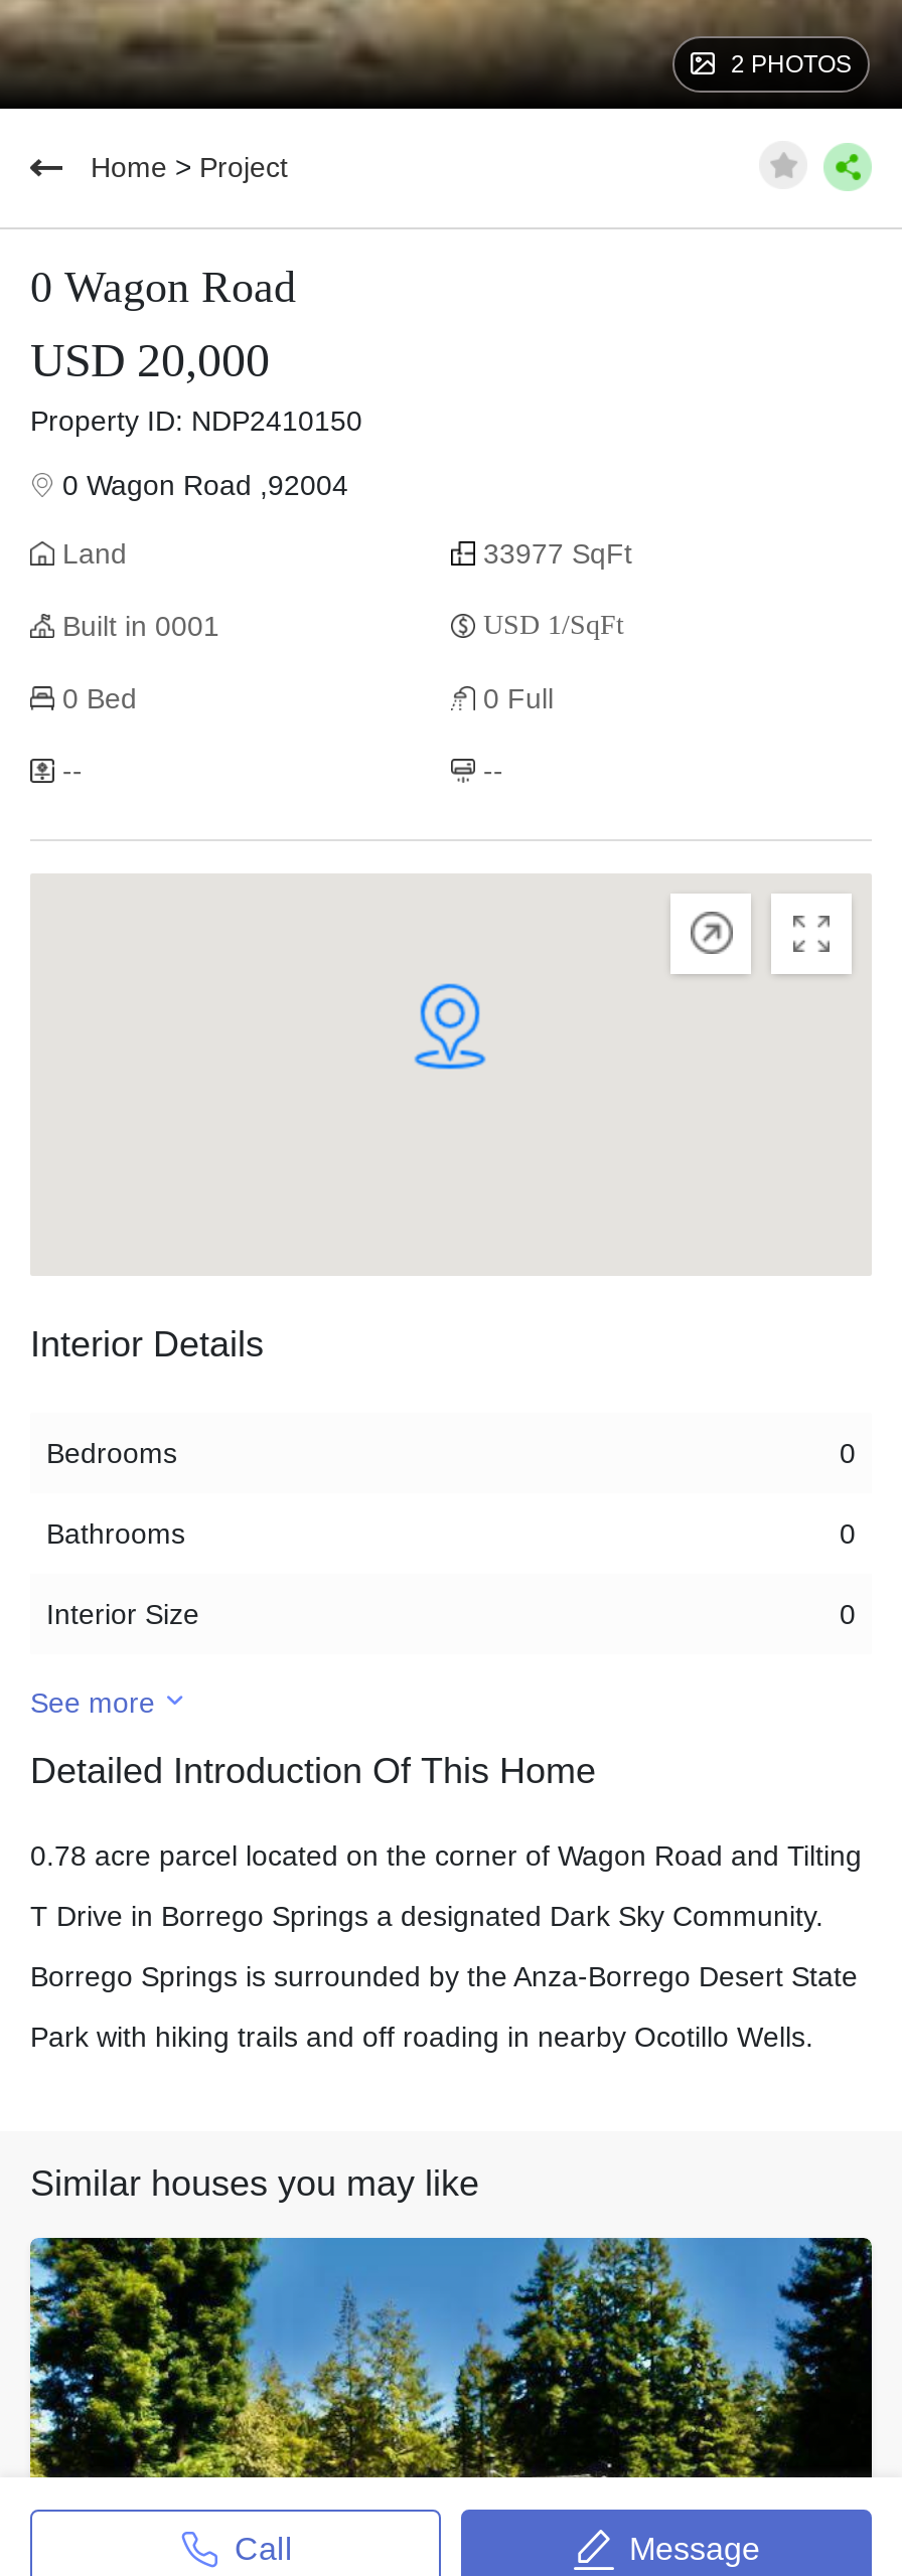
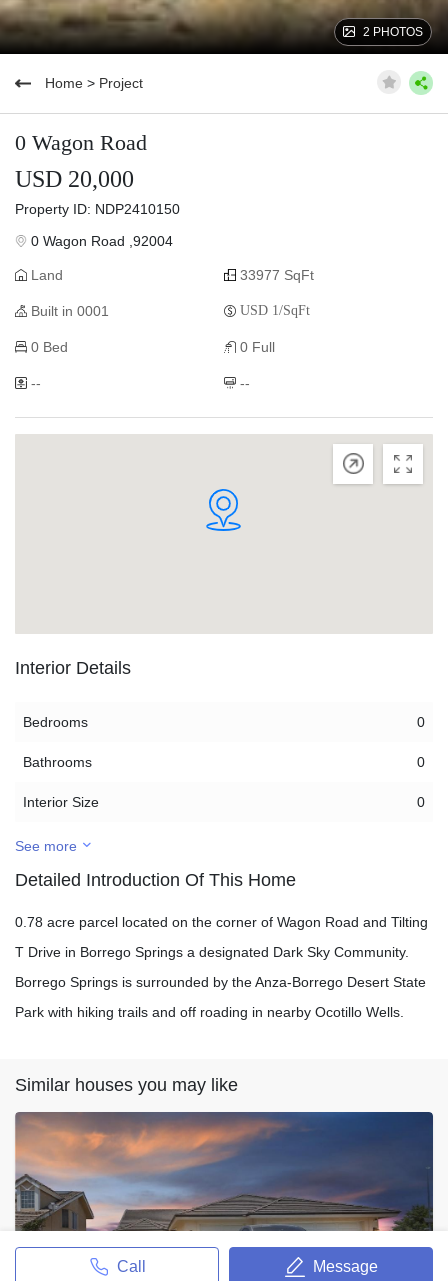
[28,2236,874,2479] [image] -> [15,1111,434,1232] [image]

